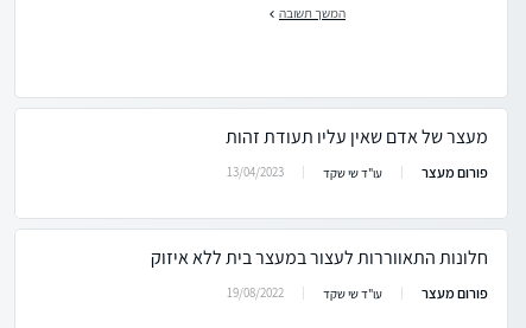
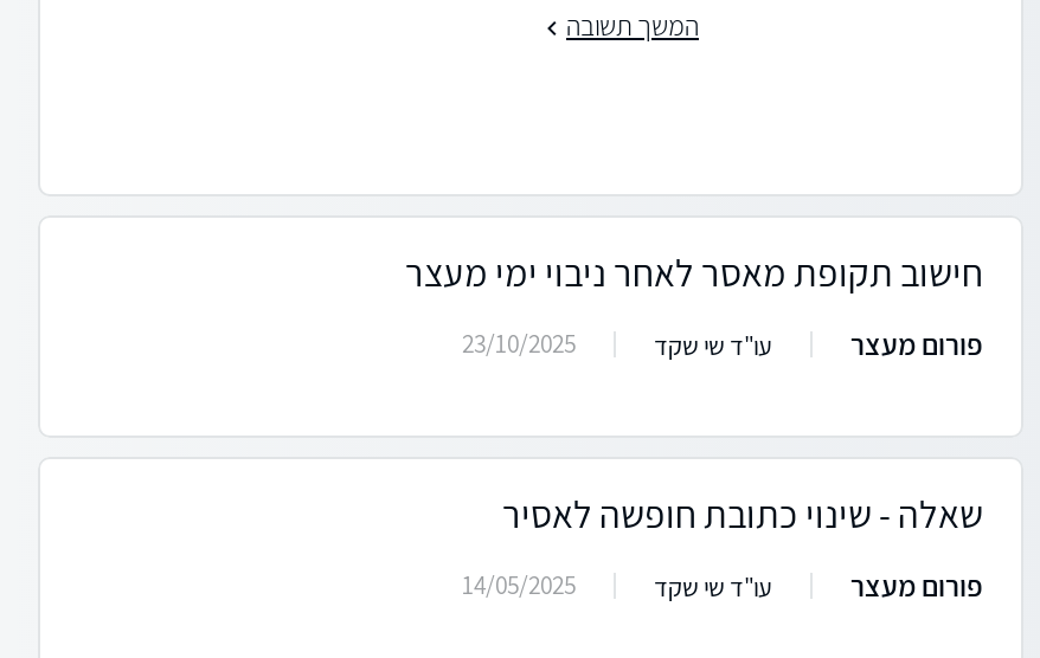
[226,124,488,149] מעצר של אדם שאין עליו תעודת זהות -> [405,249,983,298] חישוב תקופת מאסר לאחר ניבוי ימי מעצר
[227,163,284,180] 13/04/2023 -> [462,327,576,360] 23/10/2025
[151,245,488,270] חלונות התאווררות לעצור במעצר בית ללא איזוק -> [502,490,983,540] שאלה - שינוי כתובת חופשה לאסיר
[227,284,284,301] 19/08/2022 -> [462,568,576,601] 14/05/2025

